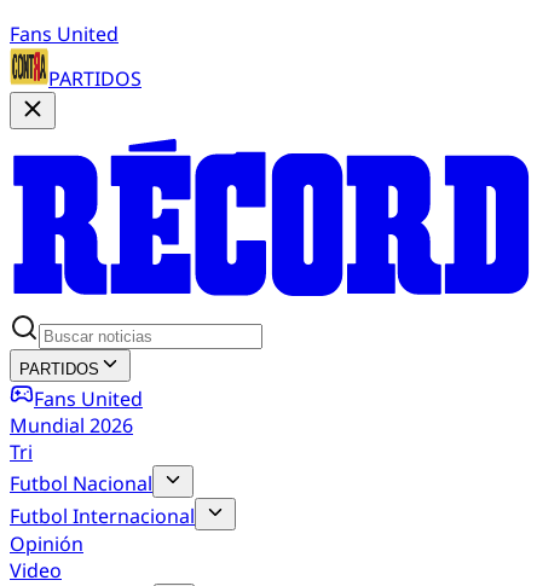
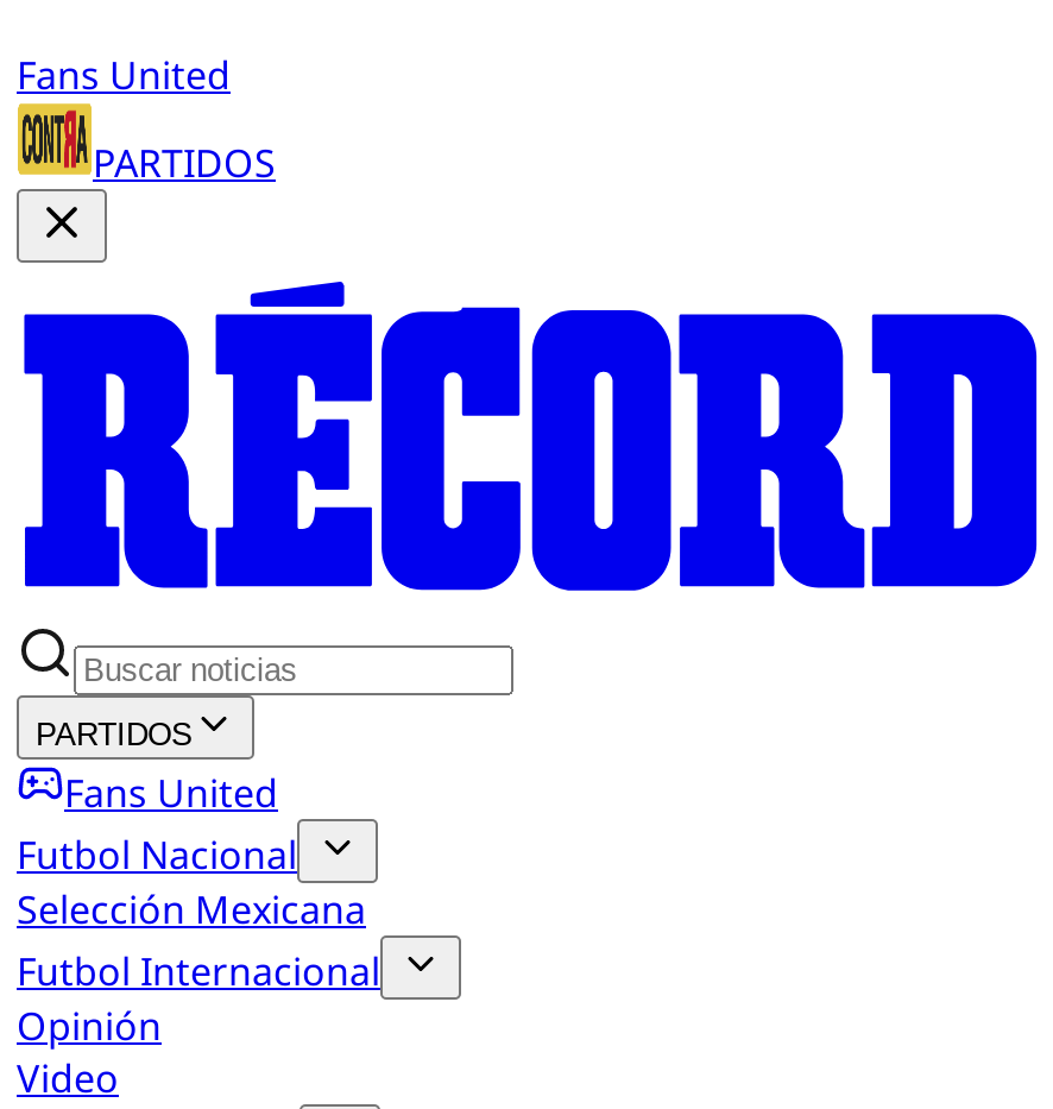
[10,412,133,465] Mundial 2026 | Tri -> none
moved [10,470,152,496] -> [17,828,297,880]: Futbol Nacional
none -> [17,882,366,935] Selección Mexicana

